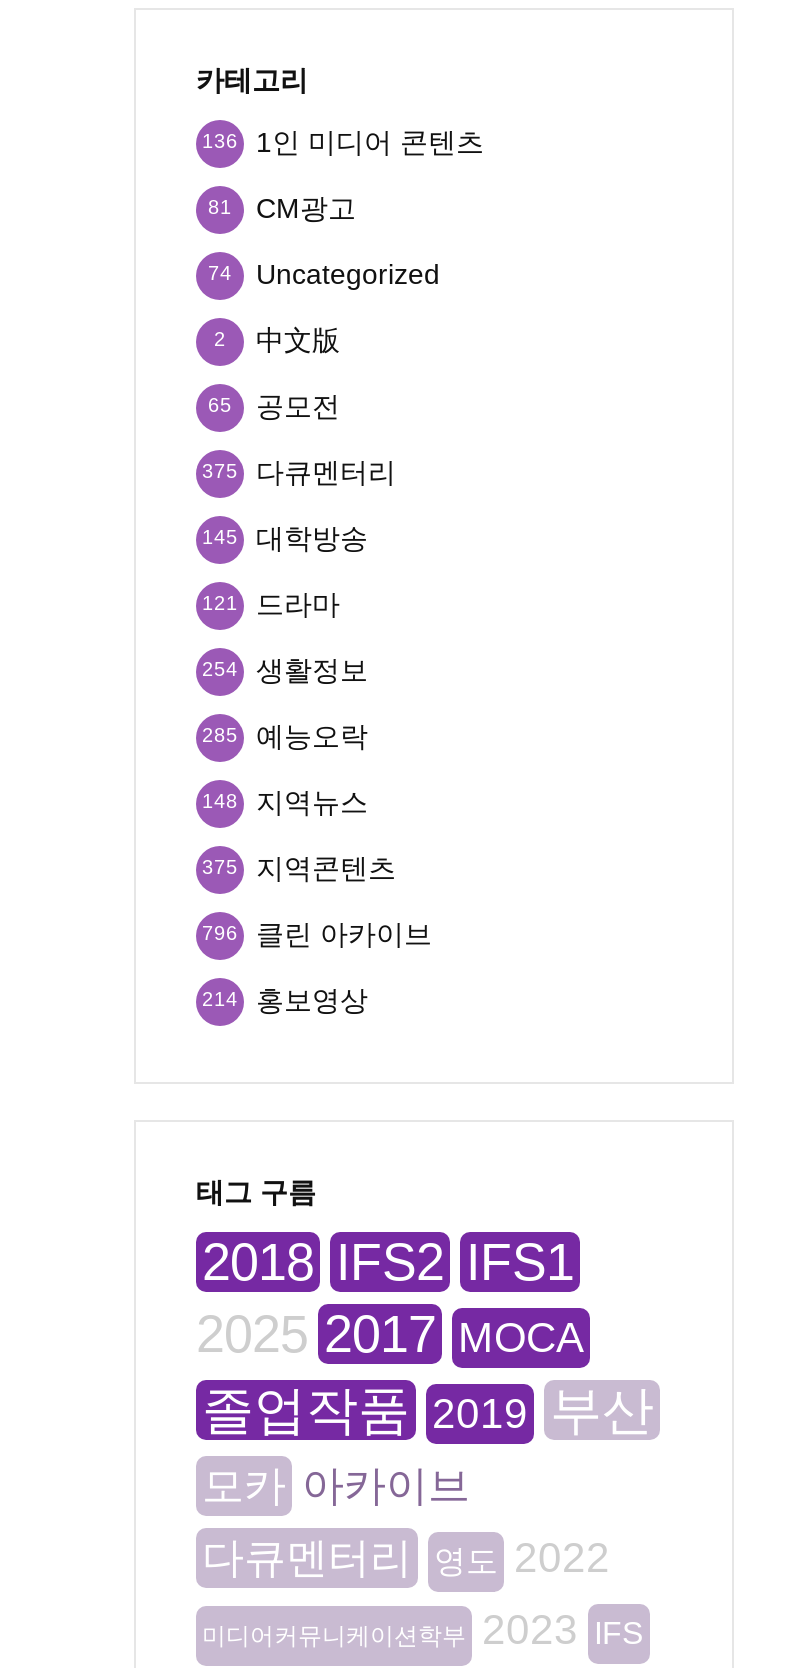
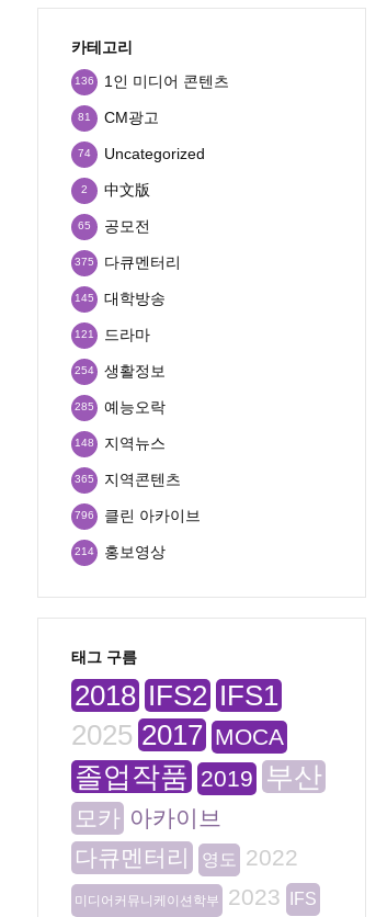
[202,853,396,885] 375 지역콘텐츠 -> [75,470,181,488] 365 지역콘텐츠

